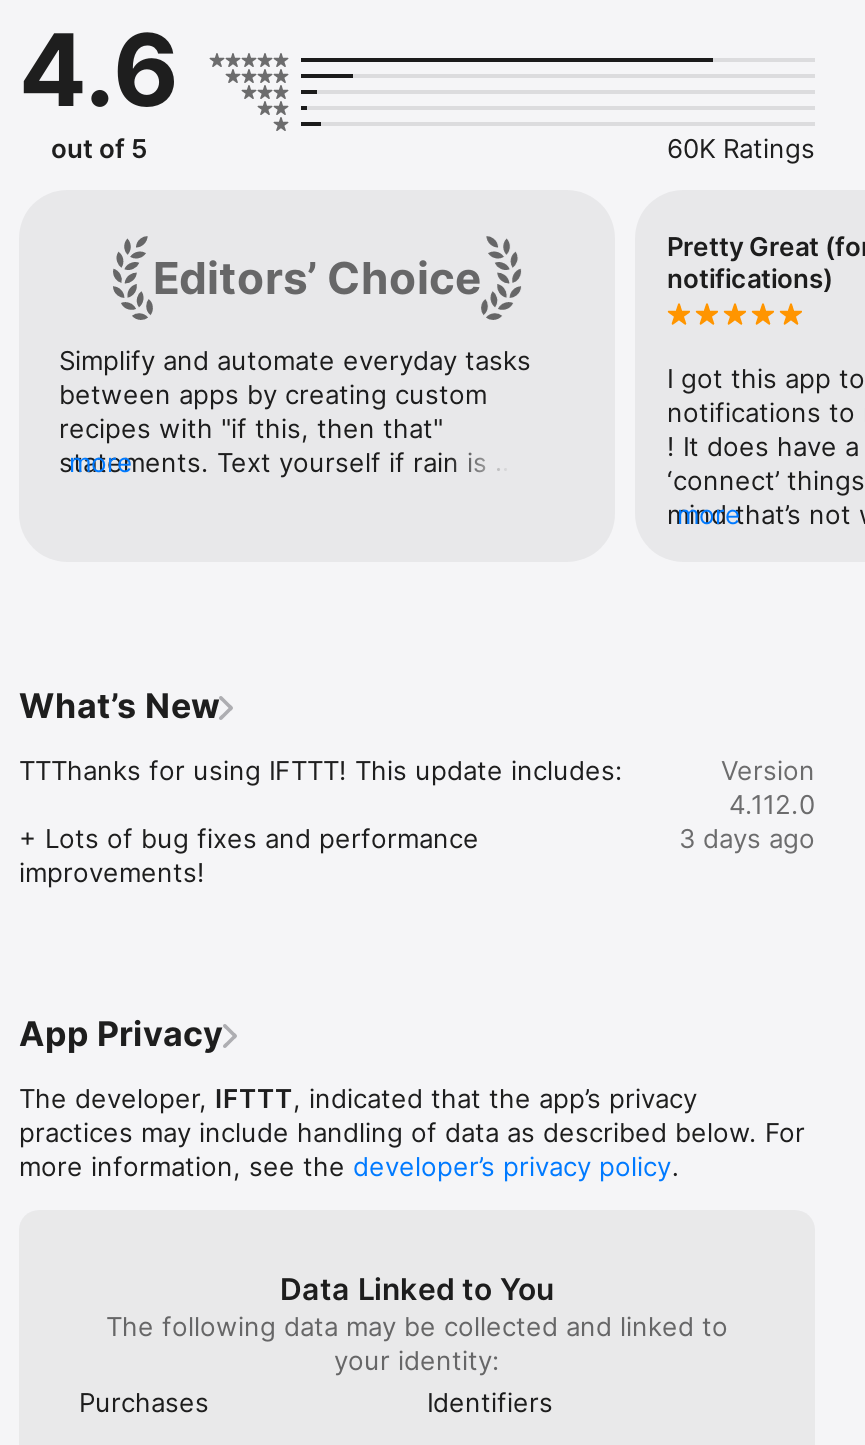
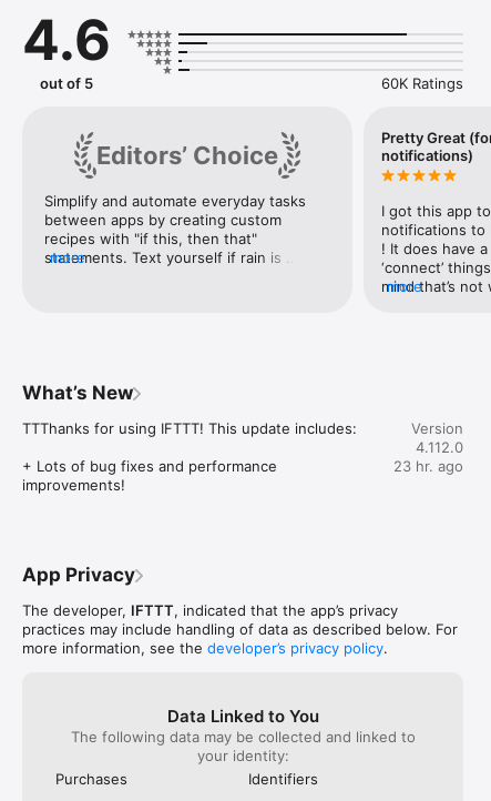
[679,822,815,854] 3 days ago -> [393,457,463,475] 23 hr. ago

